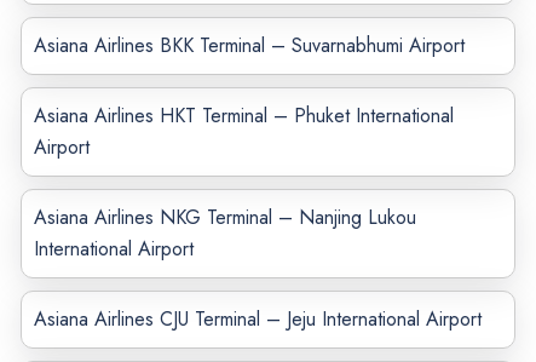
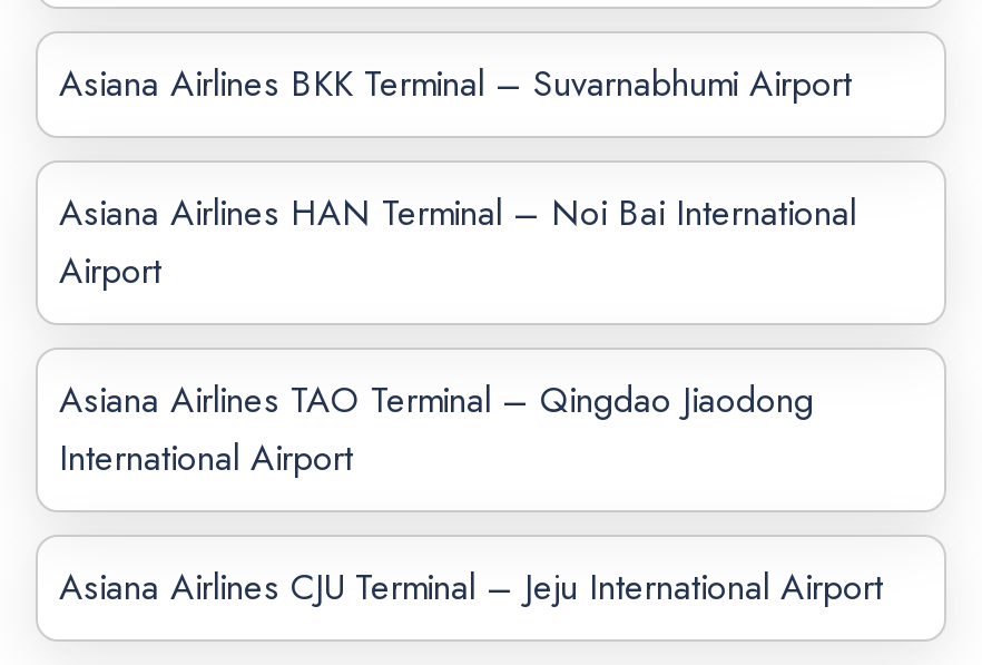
[33,102,453,130] Asiana Airlines HKT Terminal – Phuket International -> [59,188,856,239] Asiana Airlines HAN Terminal – Noi Bai International
[33,204,416,232] Asiana Airlines NKG Terminal – Nanjing Lukou -> [59,375,814,426] Asiana Airlines TAO Terminal – Qingdao Jiaodong

